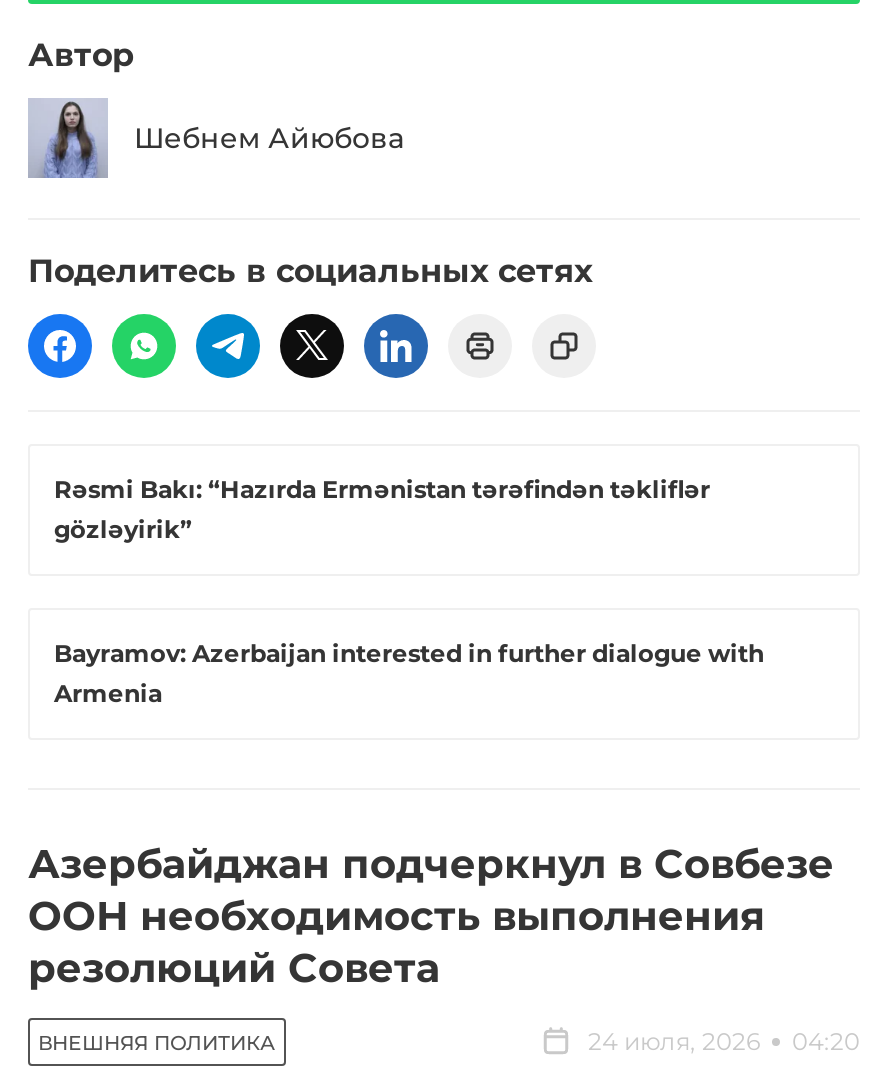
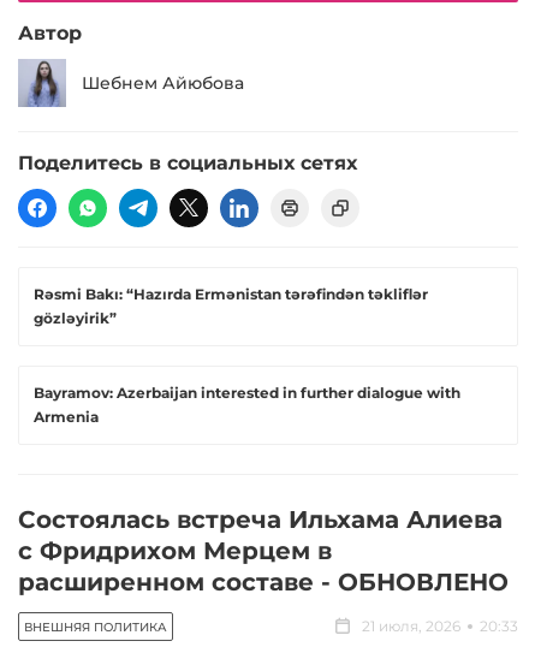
[28,841,834,993] Азербайджан подчеркнул в Совбезе | ООН необходимость выполнения | резолюций Совета -> [18,506,509,597] Состоялась встреча Ильхама Алиева | с Фридрихом Мерцем в | расширенном составе - ОБНОВЛЕНО
[588,1027,860,1057] 24 июля, 2026 | 04:20 -> [362,617,518,635] 21 июля, 2026 | 20:33

